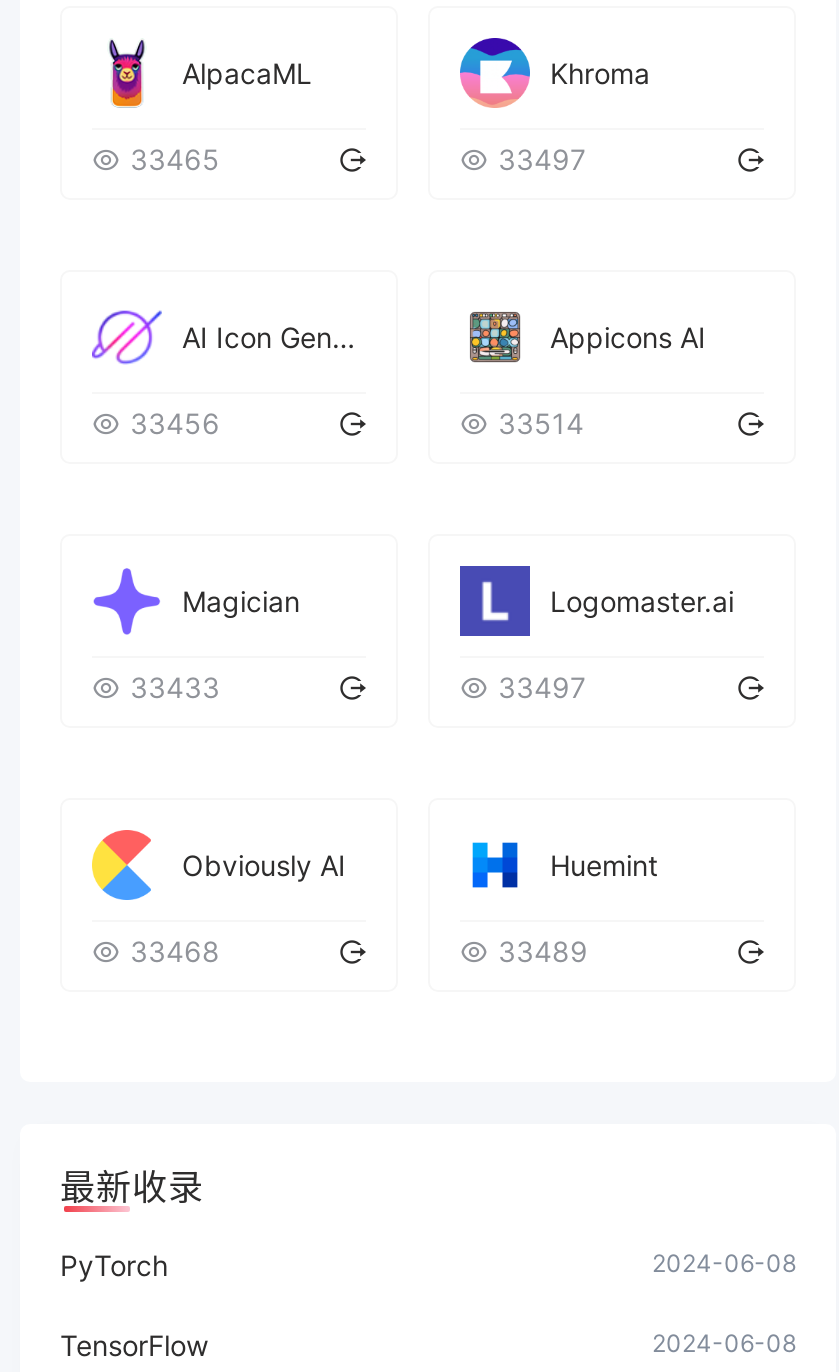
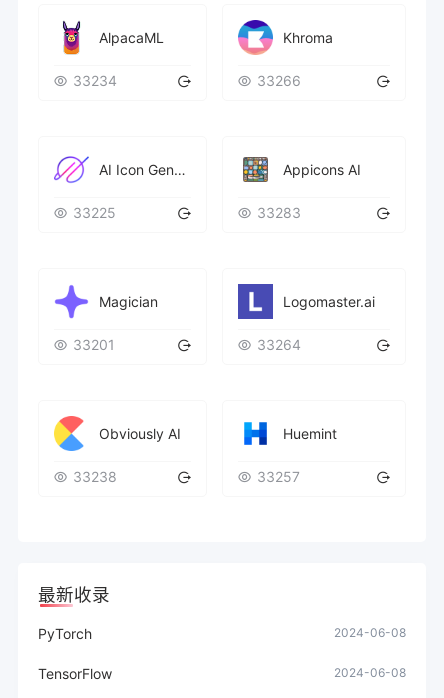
[130,142,220,176] 33465 -> [73,72,117,89] 33234
[498,142,586,176] 33497 -> [257,72,301,89] 33266
[130,406,220,440] 33456 -> [73,204,116,221] 33225
[498,406,584,440] 33514 -> [257,204,301,221] 33283
[130,670,220,704] 33433 -> [73,336,115,353] 33201
[498,670,586,704] 33497 -> [257,336,301,353] 33264
[130,934,220,968] 33468 -> [73,468,117,485] 33238
[498,934,588,968] 33489 -> [257,468,300,485] 33257

